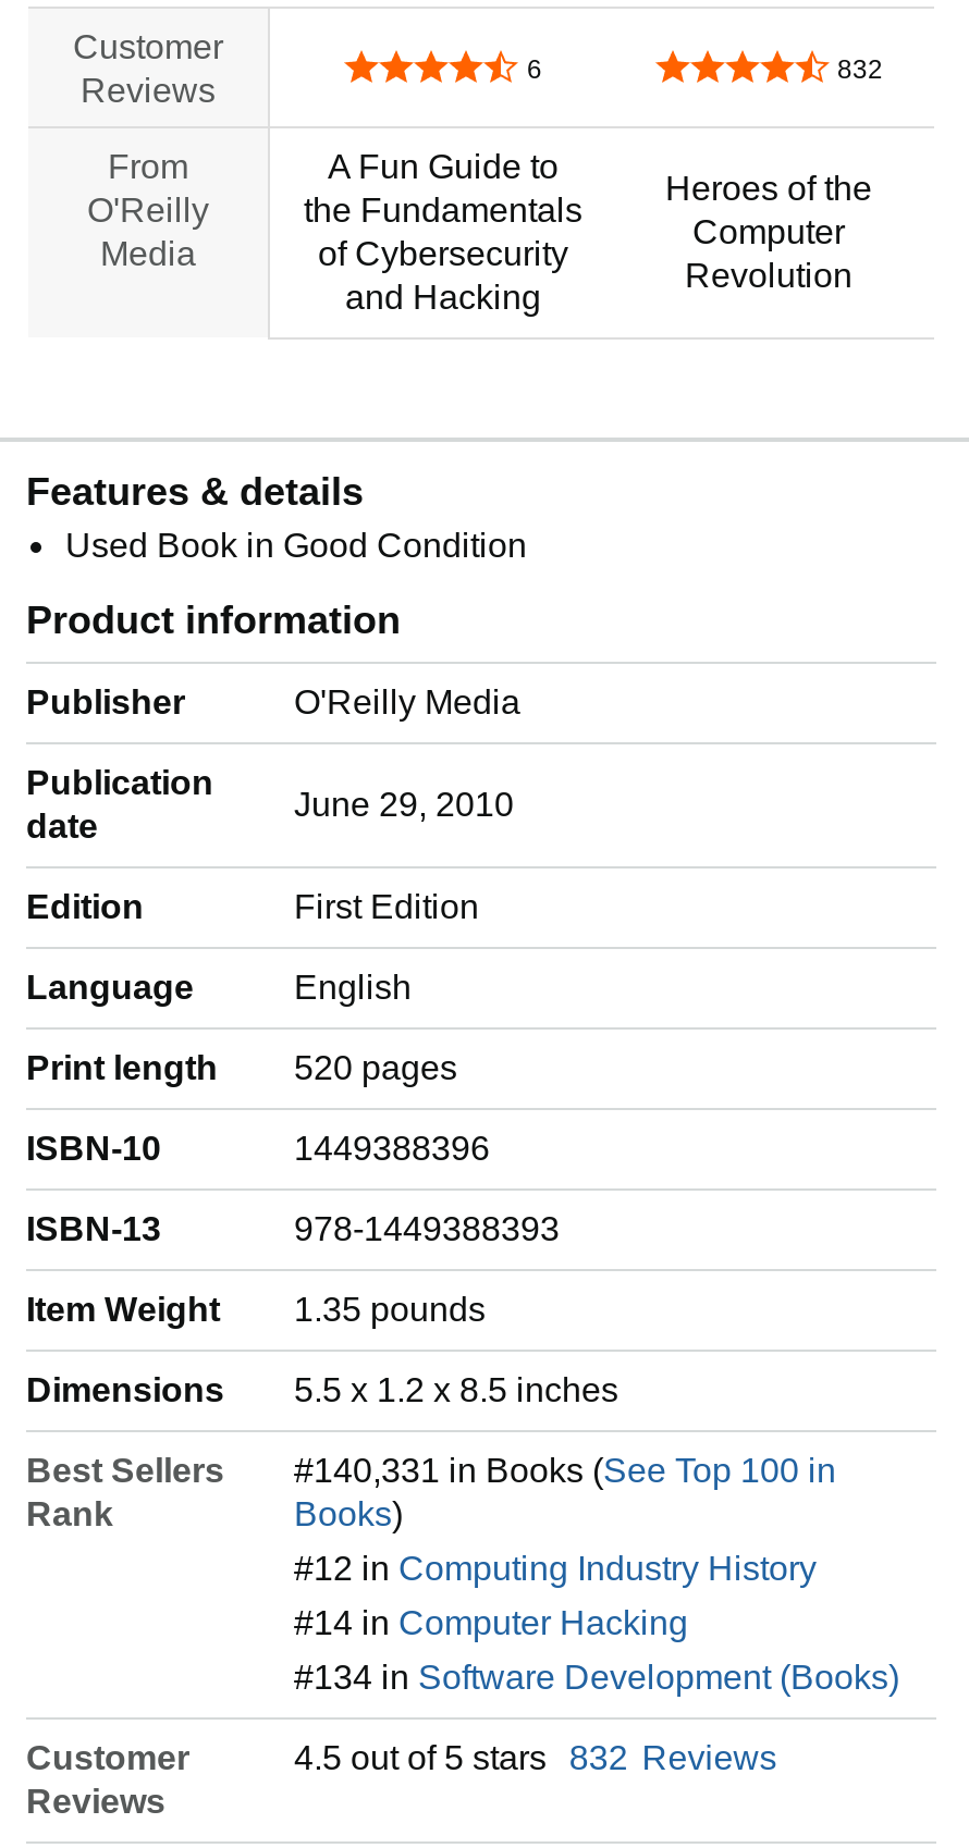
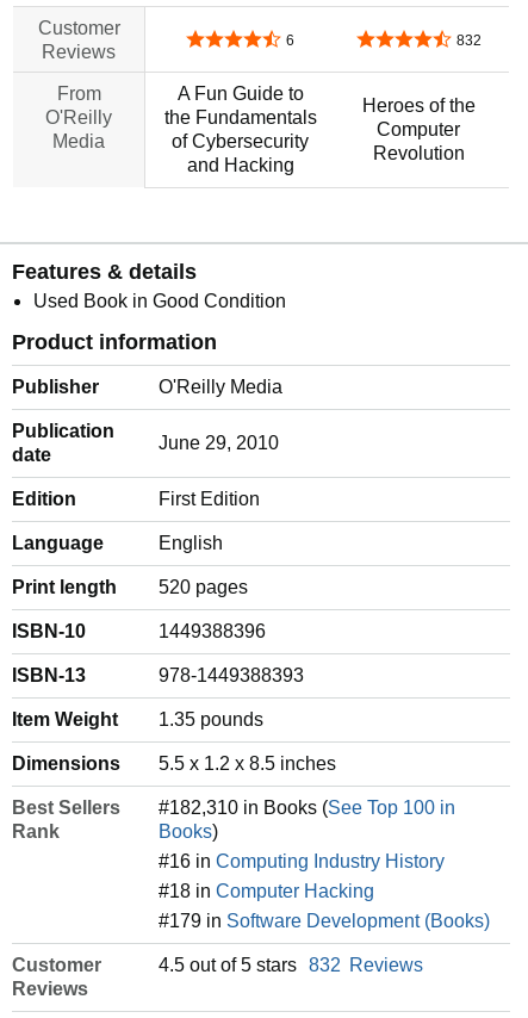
[294,1452,836,1489] #140,331 in Books (See Top 100 in -> [159,798,455,818] #182,310 in Books (See Top 100 in
[294,1550,817,1587] #12 in Computing Industry History -> [159,851,445,872] #16 in Computing Industry History
[294,1605,688,1642] #14 in Computer Hacking -> [159,881,374,901] #18 in Computer Hacking
[294,1659,899,1696] #134 in Software Development (Books) -> [159,911,490,931] #179 in Software Development (Books)

